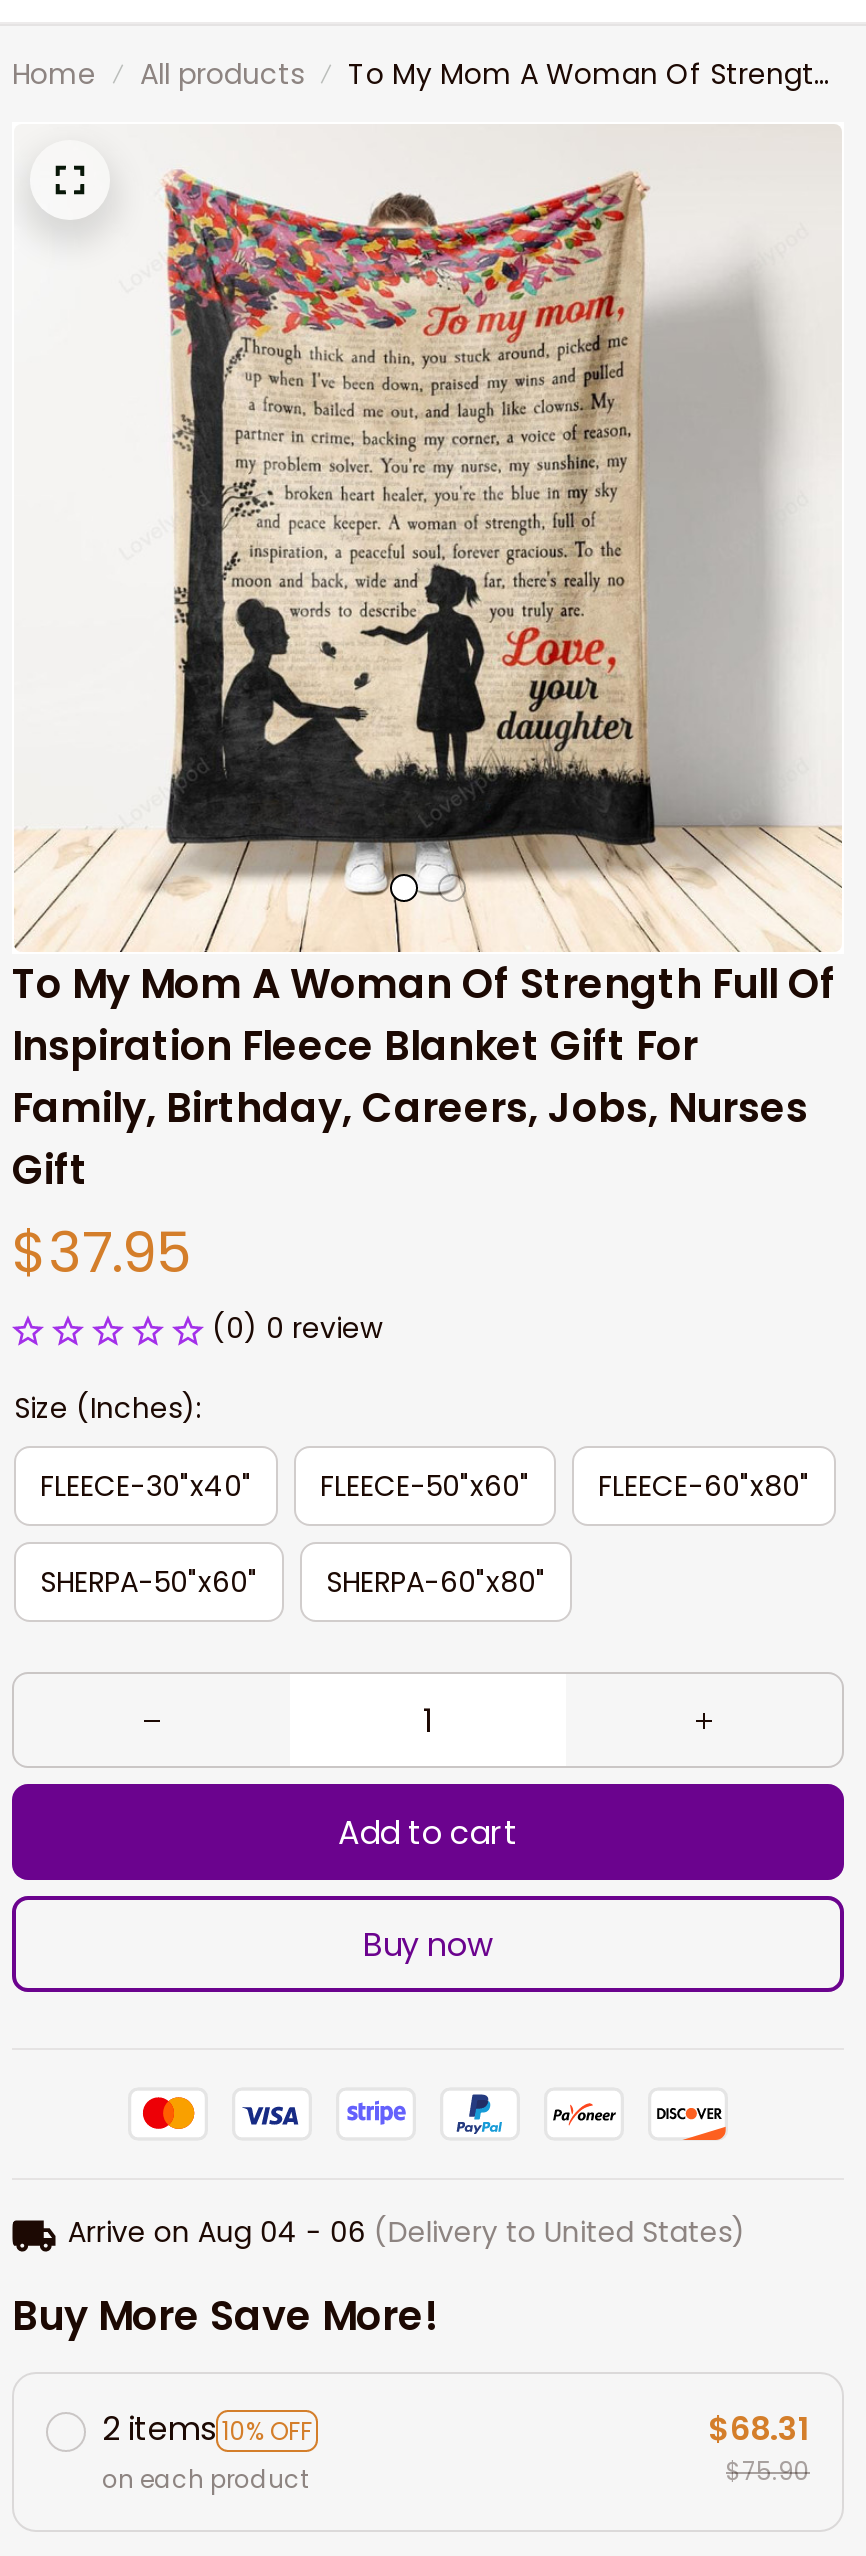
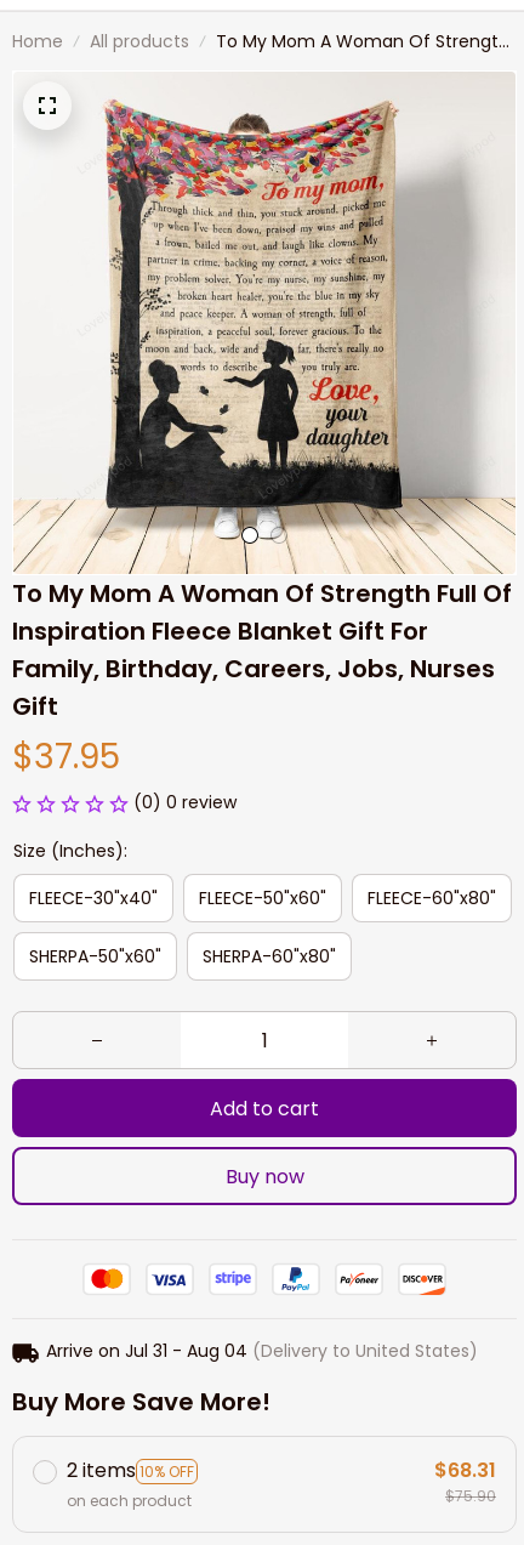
[68,2212,746,2252] Arrive on Aug 04 - 06 (Delivery to United States) -> [46,1339,478,1363] Arrive on Jul 31 - Aug 04 (Delivery to United States)

